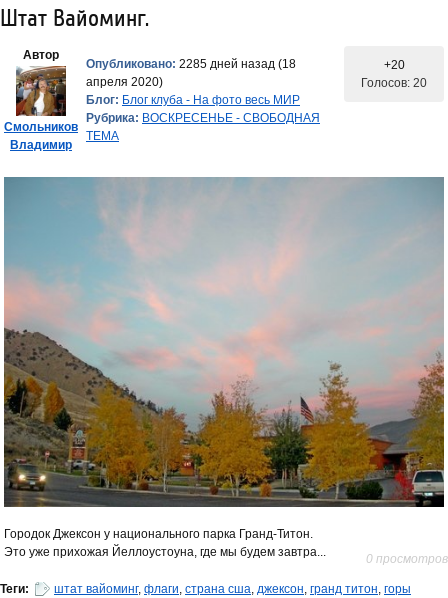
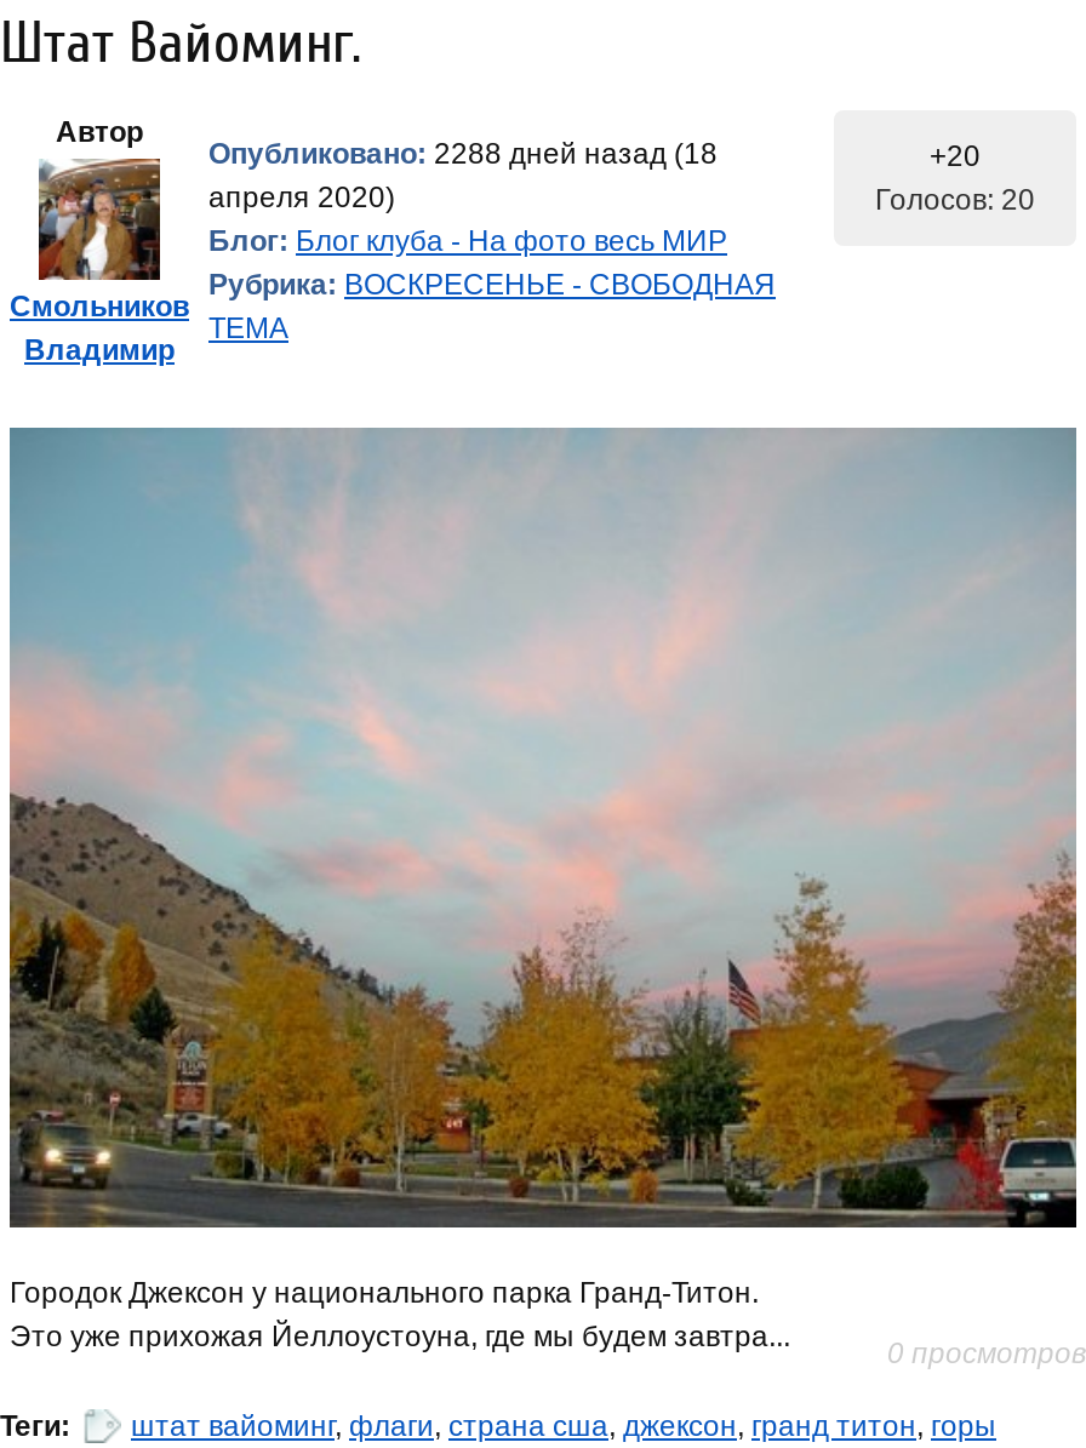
[86,57,296,71] Опубликовано: 2285 дней назад (18 -> [208,137,718,171] Опубликовано: 2288 дней назад (18

